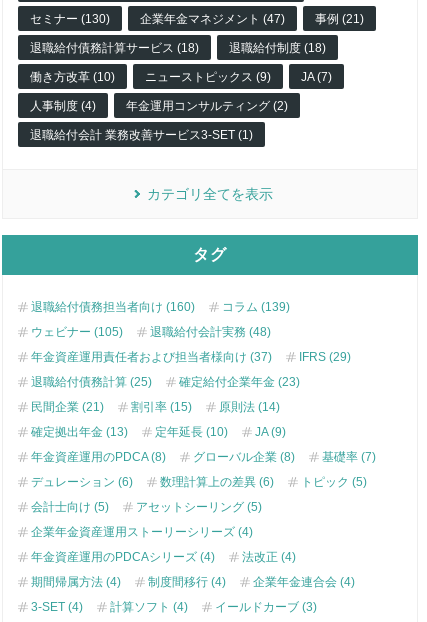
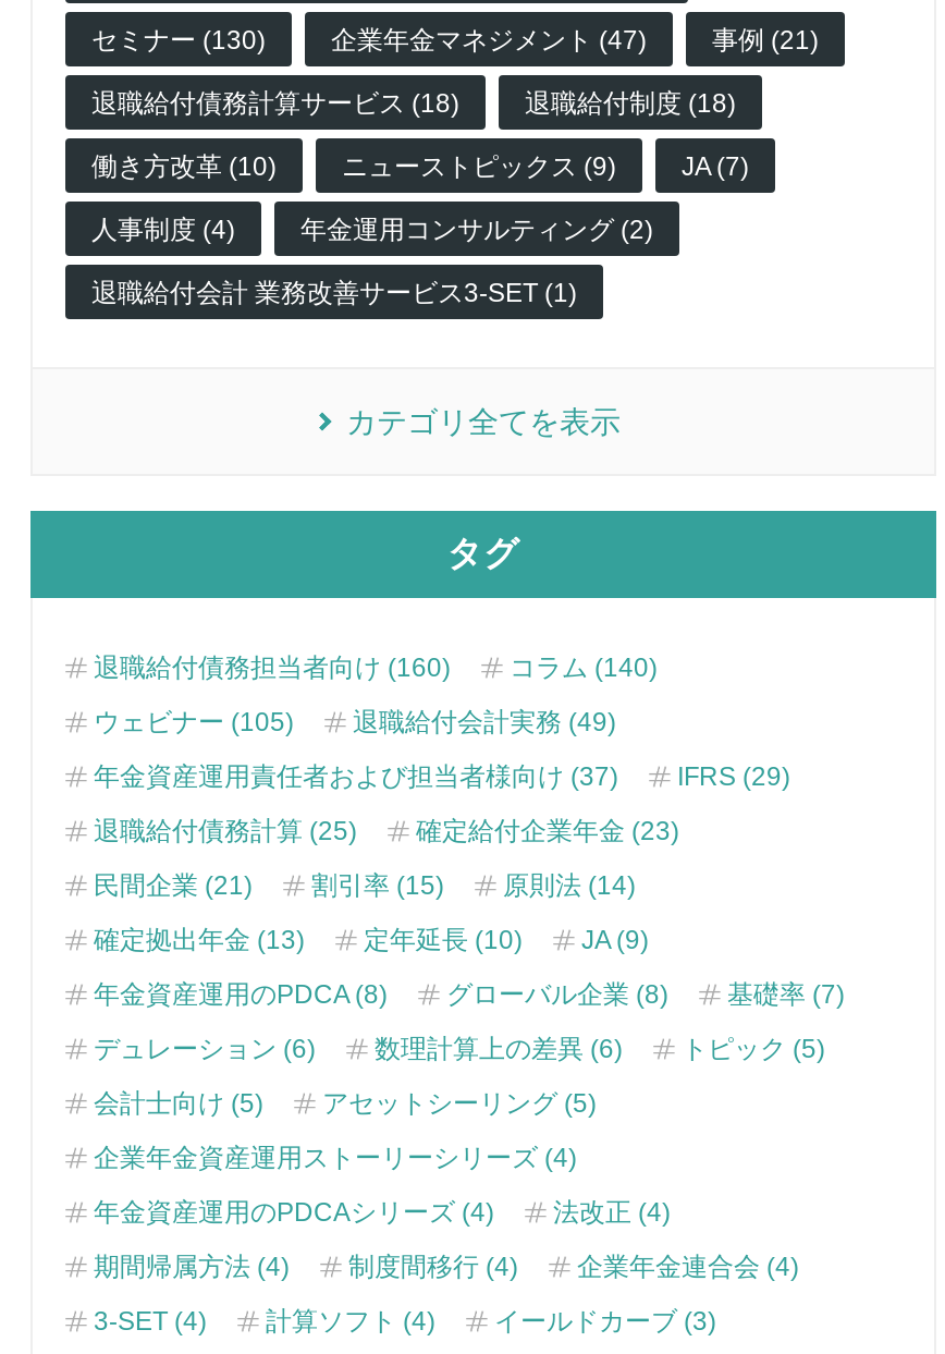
[31,300,290,314] 退職給付債務担当者向け (160) コラム (139) -> [94,653,658,684] 退職給付債務担当者向け (160) コラム (140)
[150,325,271,339] 退職給付会計実務 (48) -> [353,708,616,738] 退職給付会計実務 (49)

